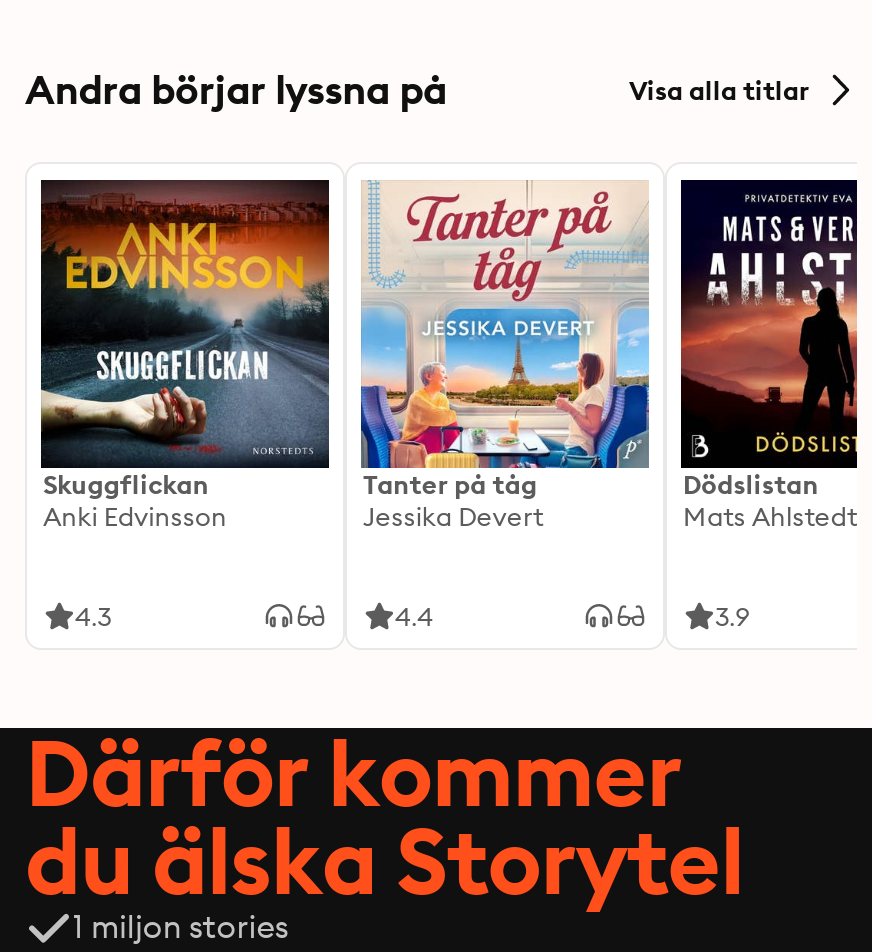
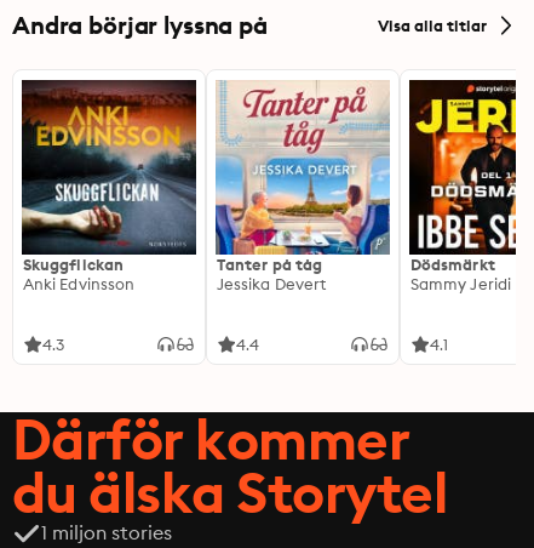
[679,182,859,500] [image] | Dödslistan -> [408,81,517,293] [image] | Dödsmärkt | Sammy Jeridi
[715,600,749,632] 3.9 -> [430,335,448,354] 4.1

